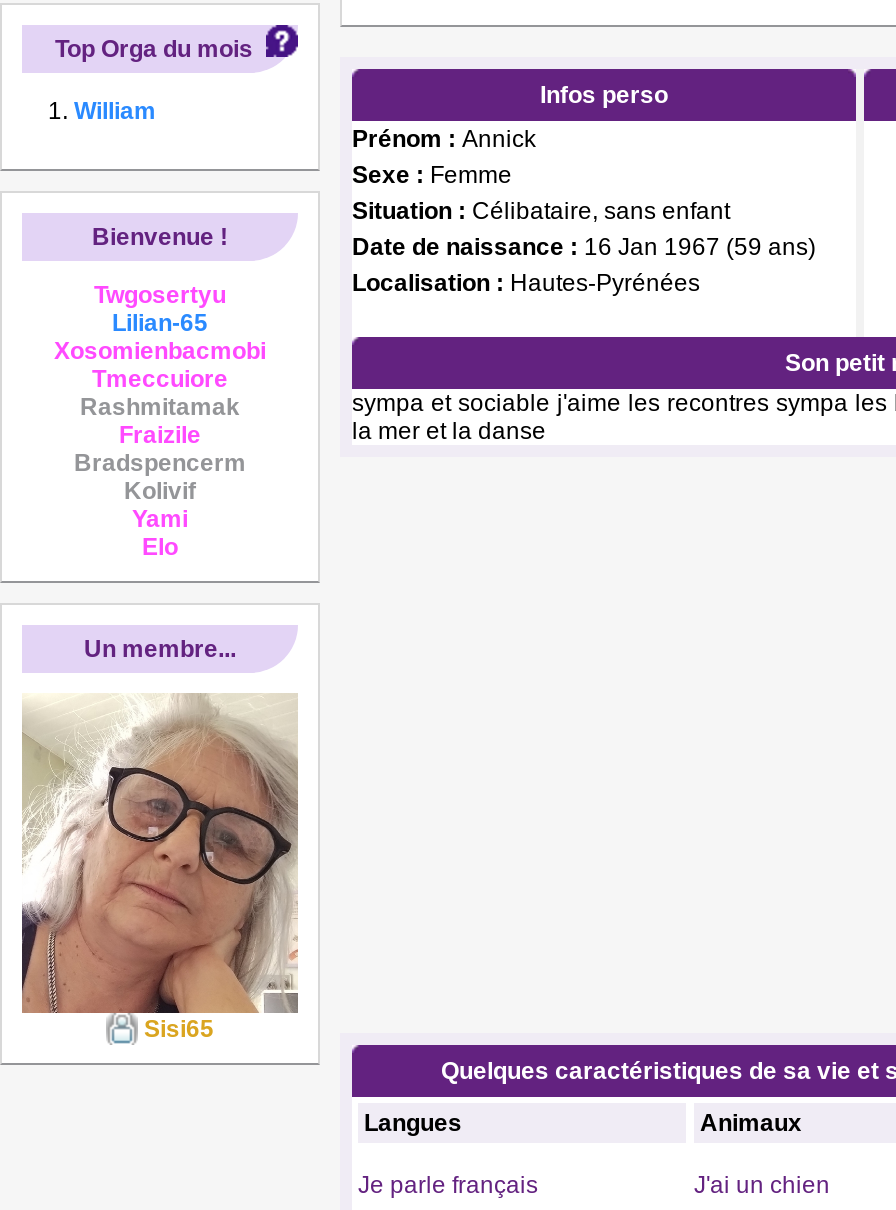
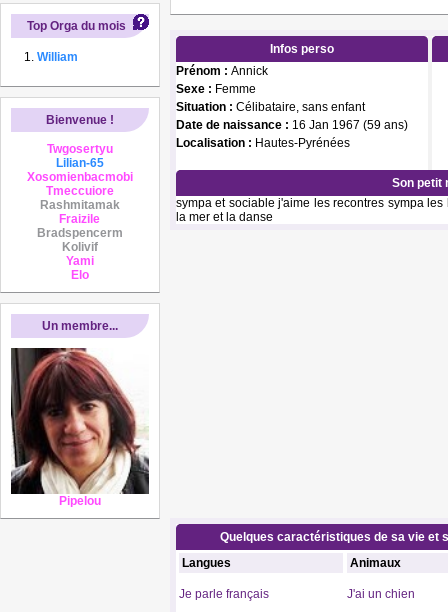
[20,693,300,1045] [image] | Sisi65 -> [10,347,150,508] [image] | Pipelou

